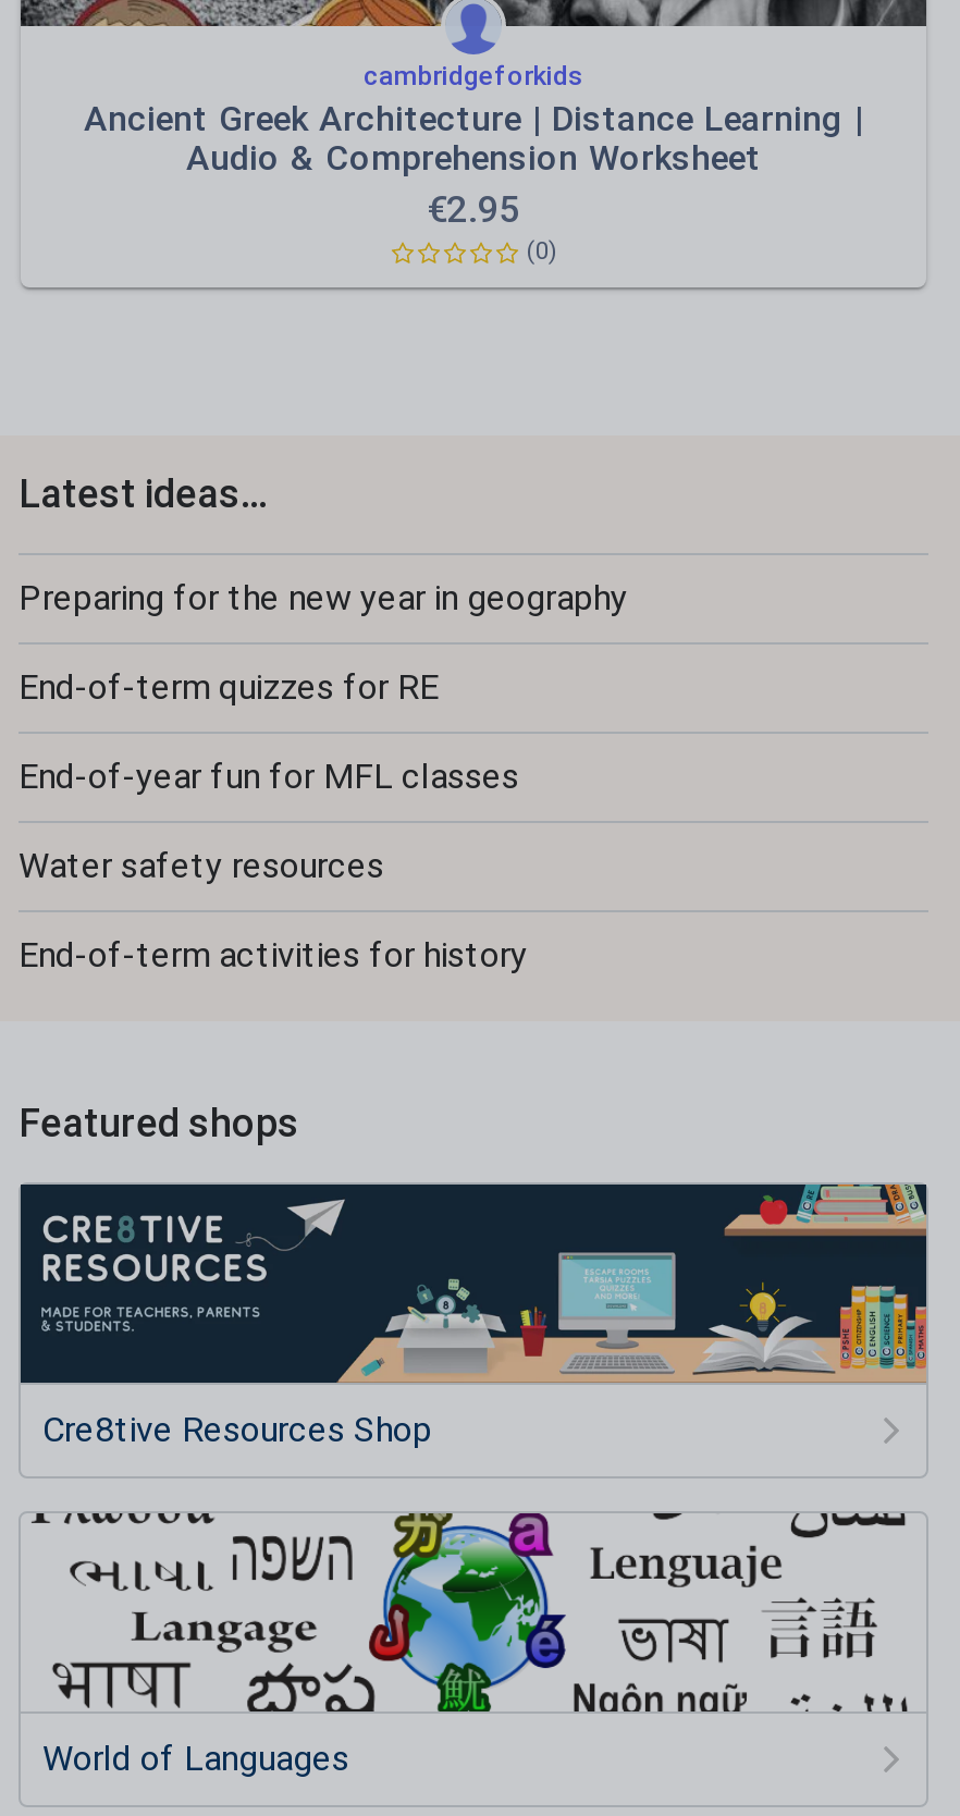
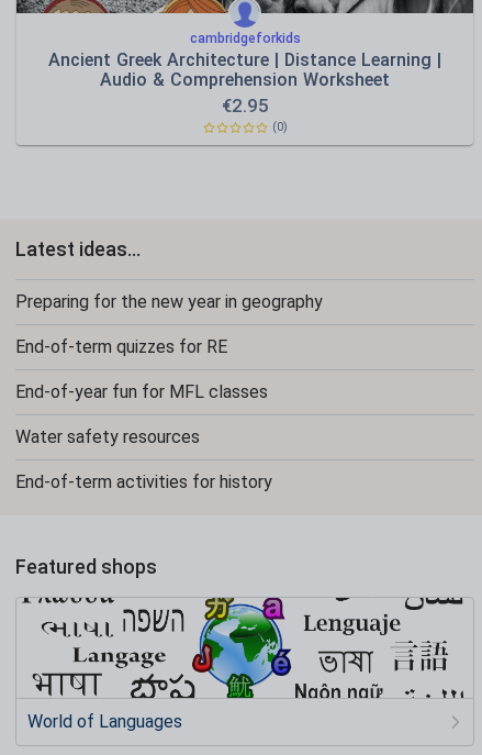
[19,1182,928,1450] [image] | Cre8tive Resources Shop -> none

